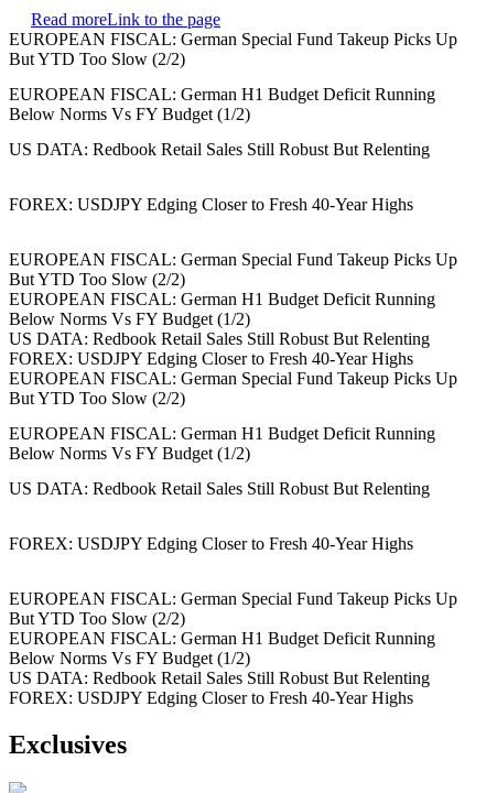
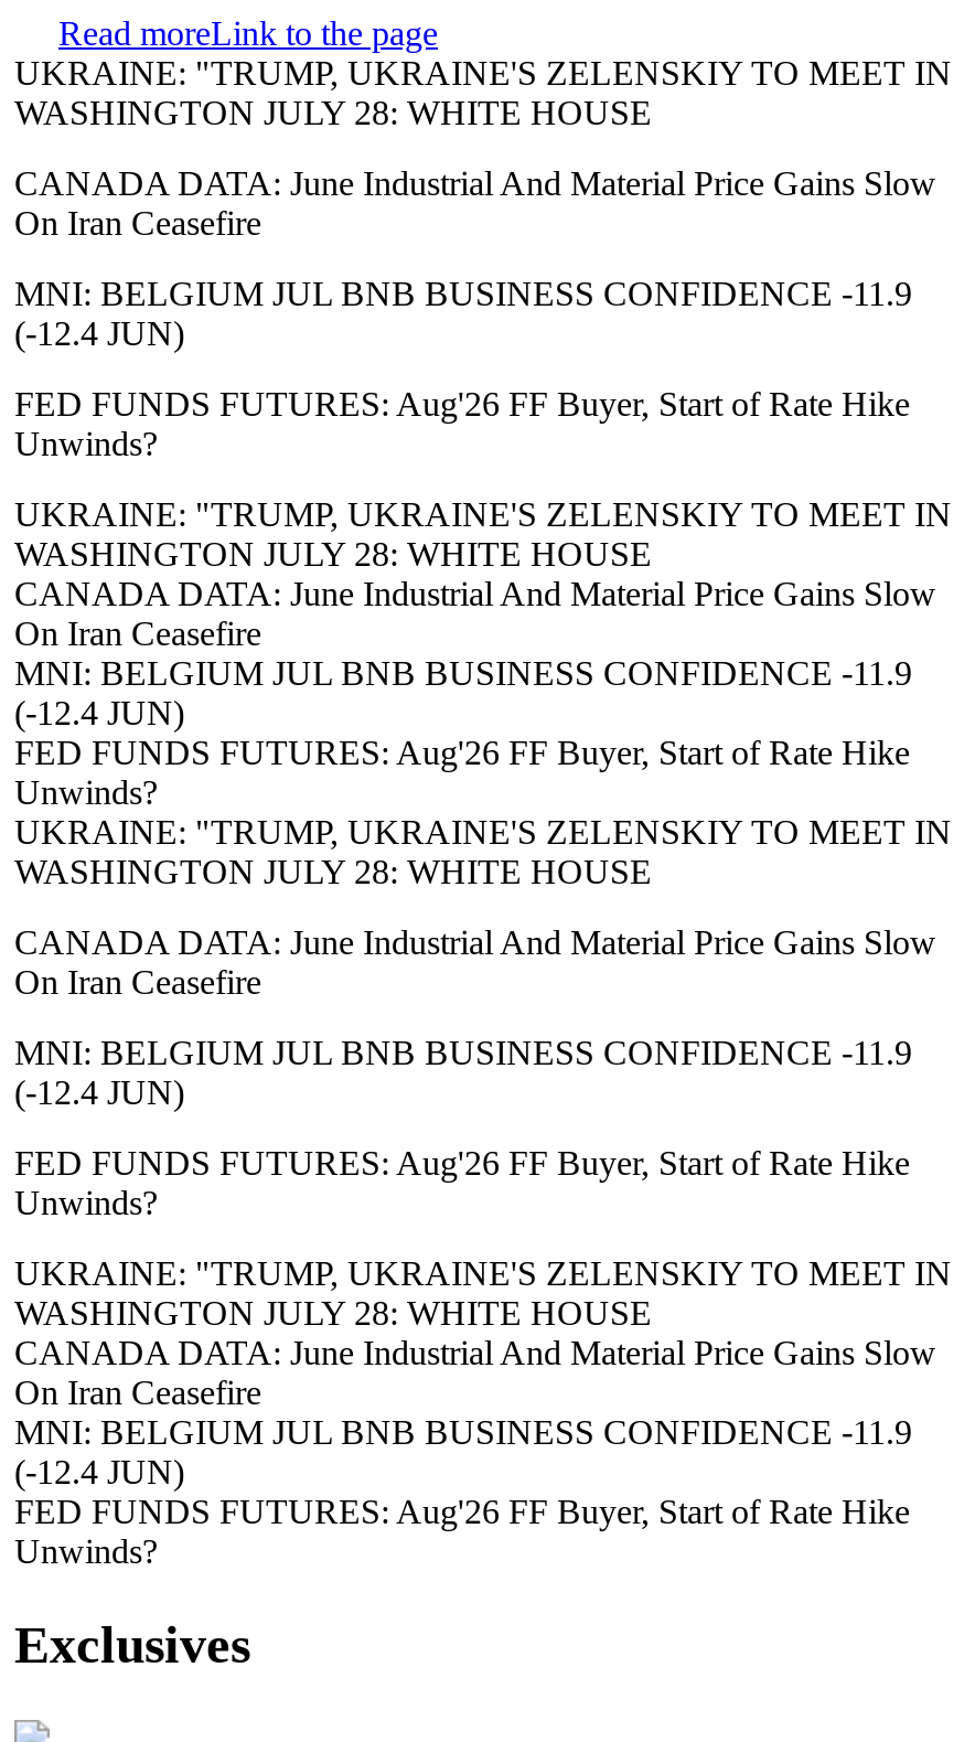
[9,30,457,69] EUROPEAN FISCAL: German Special Fund Takeup Picks Up | But YTD Too Slow (2/2) -> [14,54,952,132] UKRAINE: "TRUMP, UKRAINE'S ZELENSKIY TO MEET IN | WASHINGTON JULY 28: WHITE HOUSE
[9,85,435,124] EUROPEAN FISCAL: German H1 Budget Deficit Running | Below Norms Vs FY Budget (1/2) -> [14,165,936,242] CANADA DATA: June Industrial And Material Price Gains Slow | On Iran Ceasefire
[9,140,430,159] US DATA: Redbook Retail Sales Still Robust But Relenting -> [14,275,912,352] MNI: BELGIUM JUL BNB BUSINESS CONFIDENCE -11.9 | (-12.4 JUN)
[9,195,413,214] FOREX: USDJPY Edging Closer to Fresh 40-Year Highs -> [14,385,910,463] FED FUNDS FUTURES: Aug'26 FF Buyer, Start of Rate Hike | Unwinds?
[9,250,457,408] EUROPEAN FISCAL: German Special Fund Takeup Picks Up | But YTD Too Slow (2/2) | EUROPEAN FISCAL: German H1 Budget Deficit Running | Below Norms Vs FY Budget (1/2) | US DATA: Redbook Retail Sales Still Robust But Relenting | FOREX: USDJPY Edging Closer to Fresh 40-Year Highs | EUROPEAN FISCAL: German Special Fund Takeup Picks Up | But YTD Too Slow (2/2) -> [14,496,952,891] UKRAINE: "TRUMP, UKRAINE'S ZELENSKIY TO MEET IN | WASHINGTON JULY 28: WHITE HOUSE | CANADA DATA: June Industrial And Material Price Gains Slow | On Iran Ceasefire | MNI: BELGIUM JUL BNB BUSINESS CONFIDENCE -11.9 | (-12.4 JUN) | FED FUNDS FUTURES: Aug'26 FF Buyer, Start of Rate Hike | Unwinds? | UKRAINE: "TRUMP, UKRAINE'S ZELENSKIY TO MEET IN | WASHINGTON JULY 28: WHITE HOUSE
[9,424,435,463] EUROPEAN FISCAL: German H1 Budget Deficit Running | Below Norms Vs FY Budget (1/2) -> [14,924,936,1001] CANADA DATA: June Industrial And Material Price Gains Slow | On Iran Ceasefire
[9,479,430,498] US DATA: Redbook Retail Sales Still Robust But Relenting -> [14,1034,912,1111] MNI: BELGIUM JUL BNB BUSINESS CONFIDENCE -11.9 | (-12.4 JUN)
[9,534,413,553] FOREX: USDJPY Edging Closer to Fresh 40-Year Highs -> [14,1144,910,1222] FED FUNDS FUTURES: Aug'26 FF Buyer, Start of Rate Hike | Unwinds?
[9,589,457,707] EUROPEAN FISCAL: German Special Fund Takeup Picks Up | But YTD Too Slow (2/2) | EUROPEAN FISCAL: German H1 Budget Deficit Running | Below Norms Vs FY Budget (1/2) | US DATA: Redbook Retail Sales Still Robust But Relenting | FOREX: USDJPY Edging Closer to Fresh 40-Year Highs -> [14,1255,952,1570] UKRAINE: "TRUMP, UKRAINE'S ZELENSKIY TO MEET IN | WASHINGTON JULY 28: WHITE HOUSE | CANADA DATA: June Industrial And Material Price Gains Slow | On Iran Ceasefire | MNI: BELGIUM JUL BNB BUSINESS CONFIDENCE -11.9 | (-12.4 JUN) | FED FUNDS FUTURES: Aug'26 FF Buyer, Start of Rate Hike | Unwinds?

